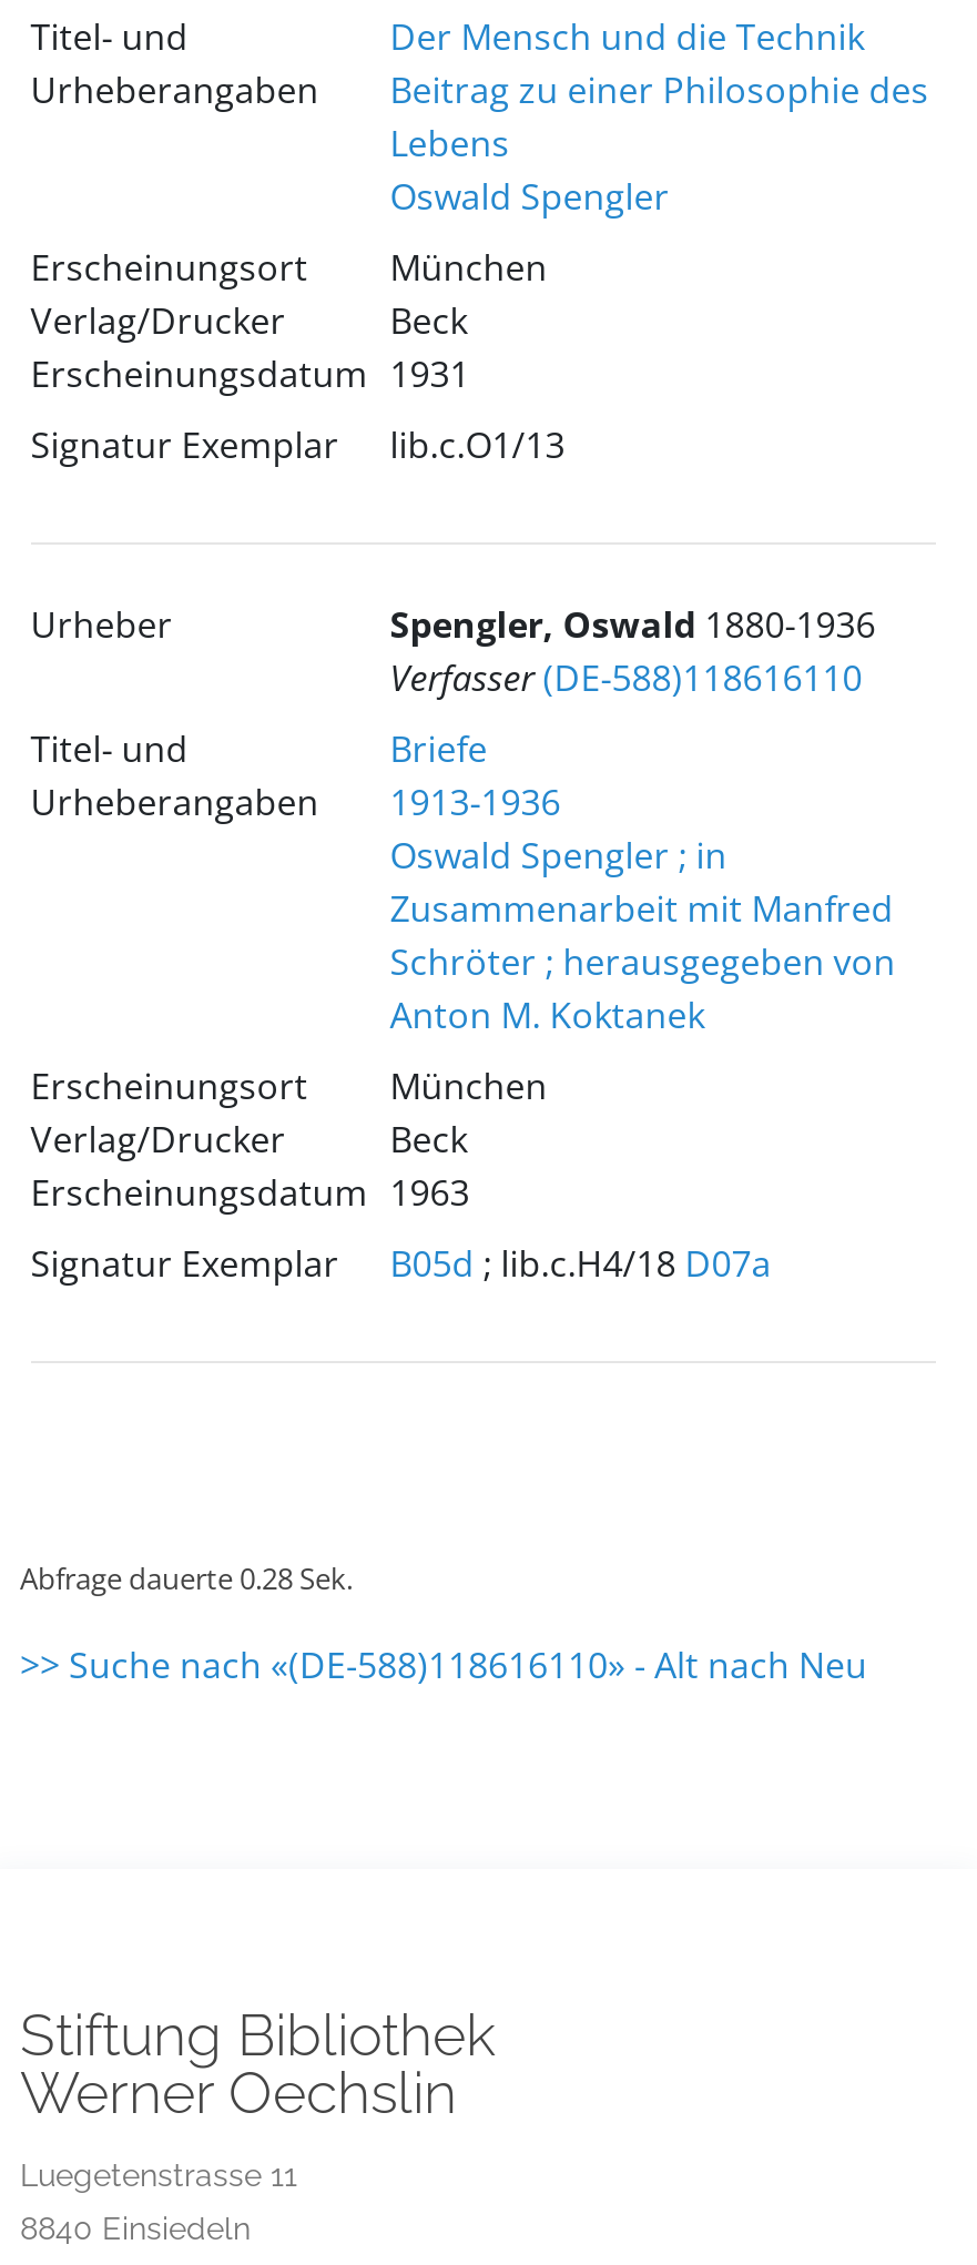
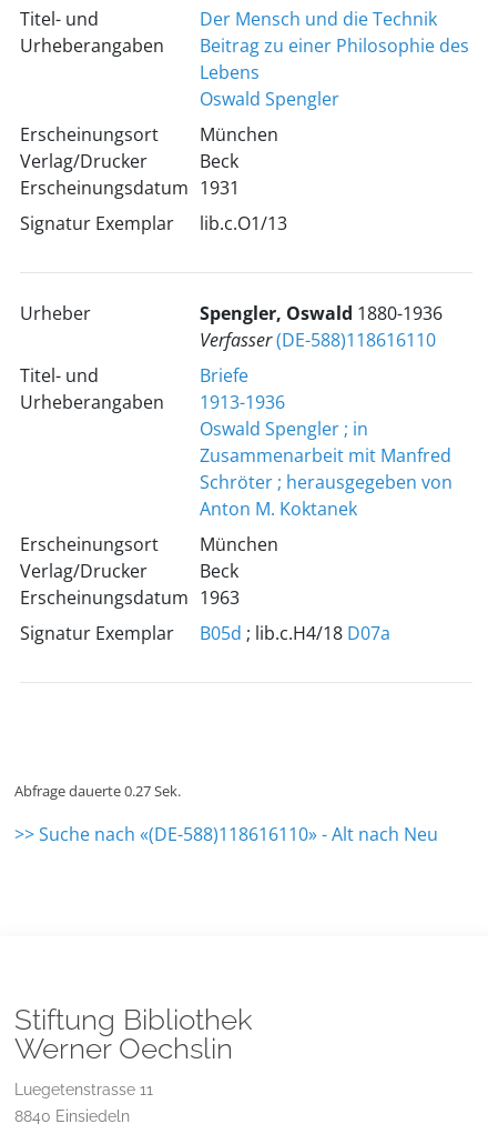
[20,1558,353,1598] Abfrage dauerte 0.28 Sek. -> [14,781,181,801] Abfrage dauerte 0.27 Sek.

